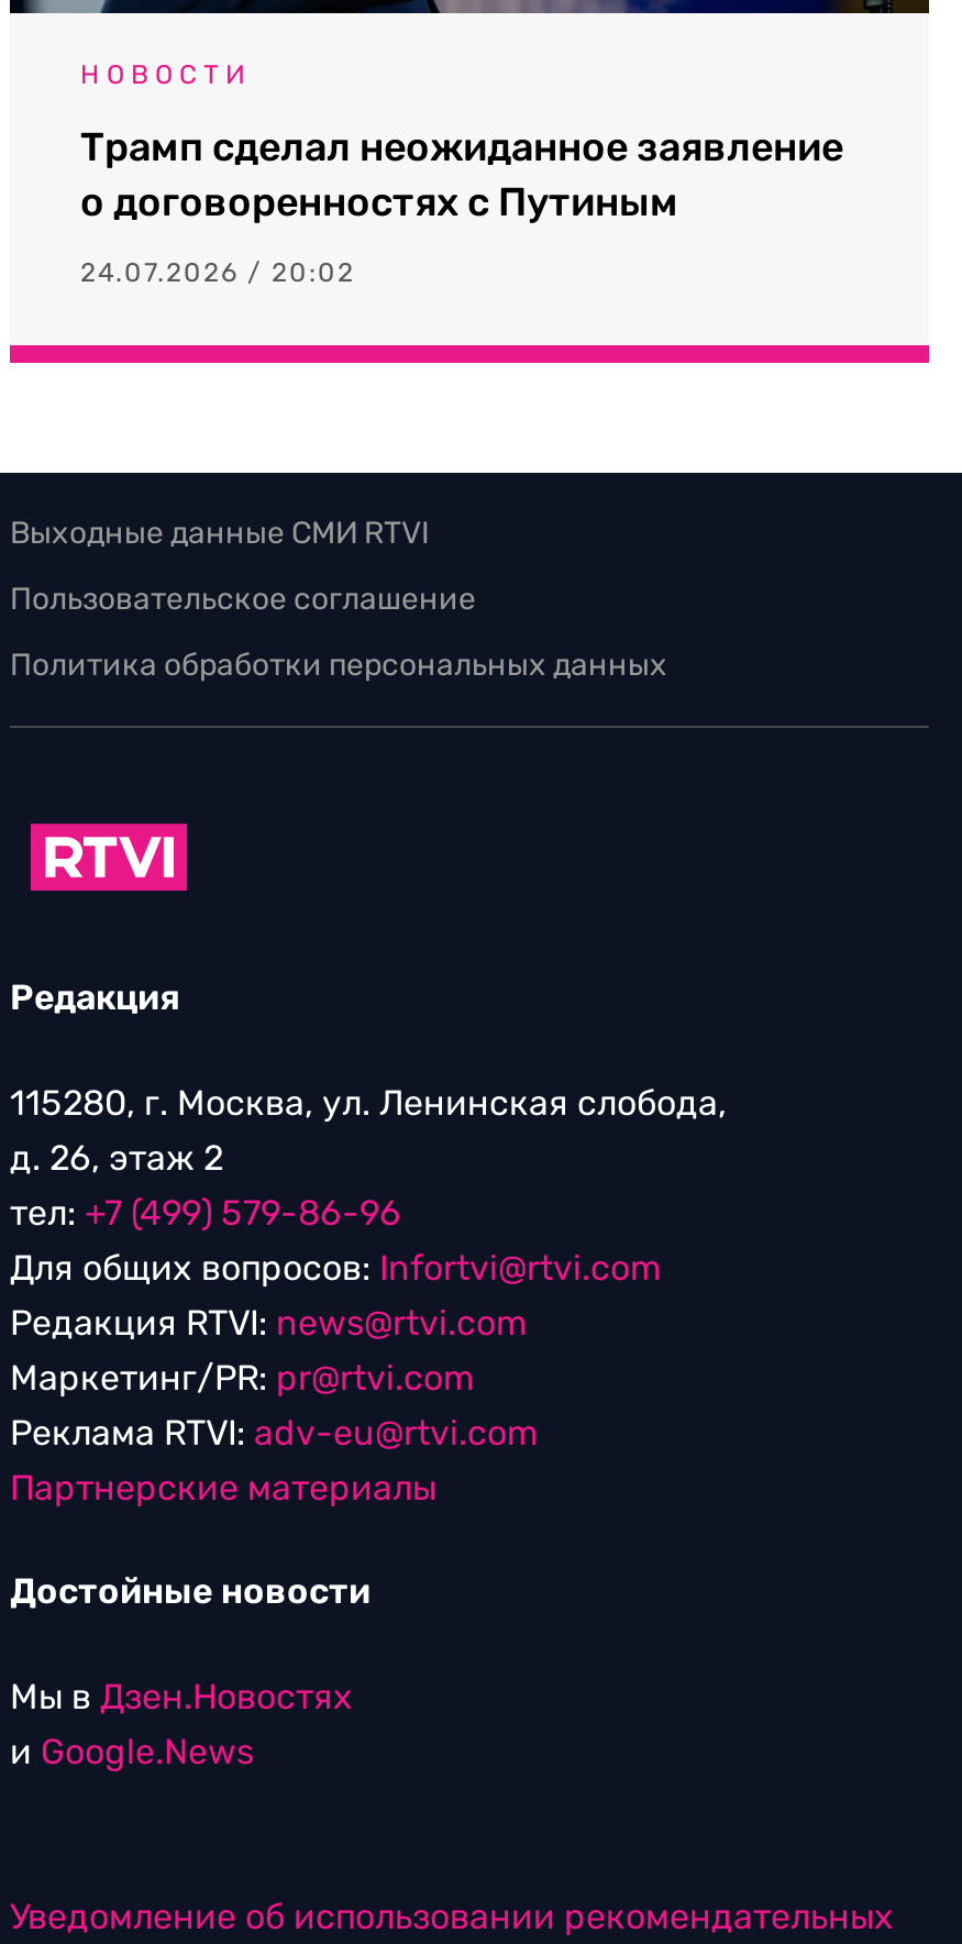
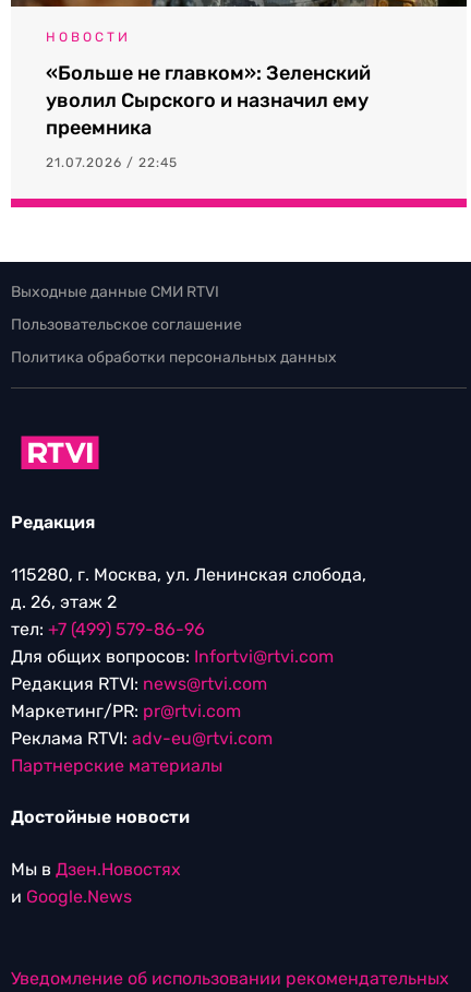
[80,123,843,227] Трамп сделал неожиданное заявление | о договоренностях с Путиным -> [46,61,371,140] «Больше не главком»: Зеленский | уволил Сырского и назначил ему | преемника
[80,258,355,288] 24.07.2026 / 20:02 -> [46,155,178,170] 21.07.2026 / 22:45

